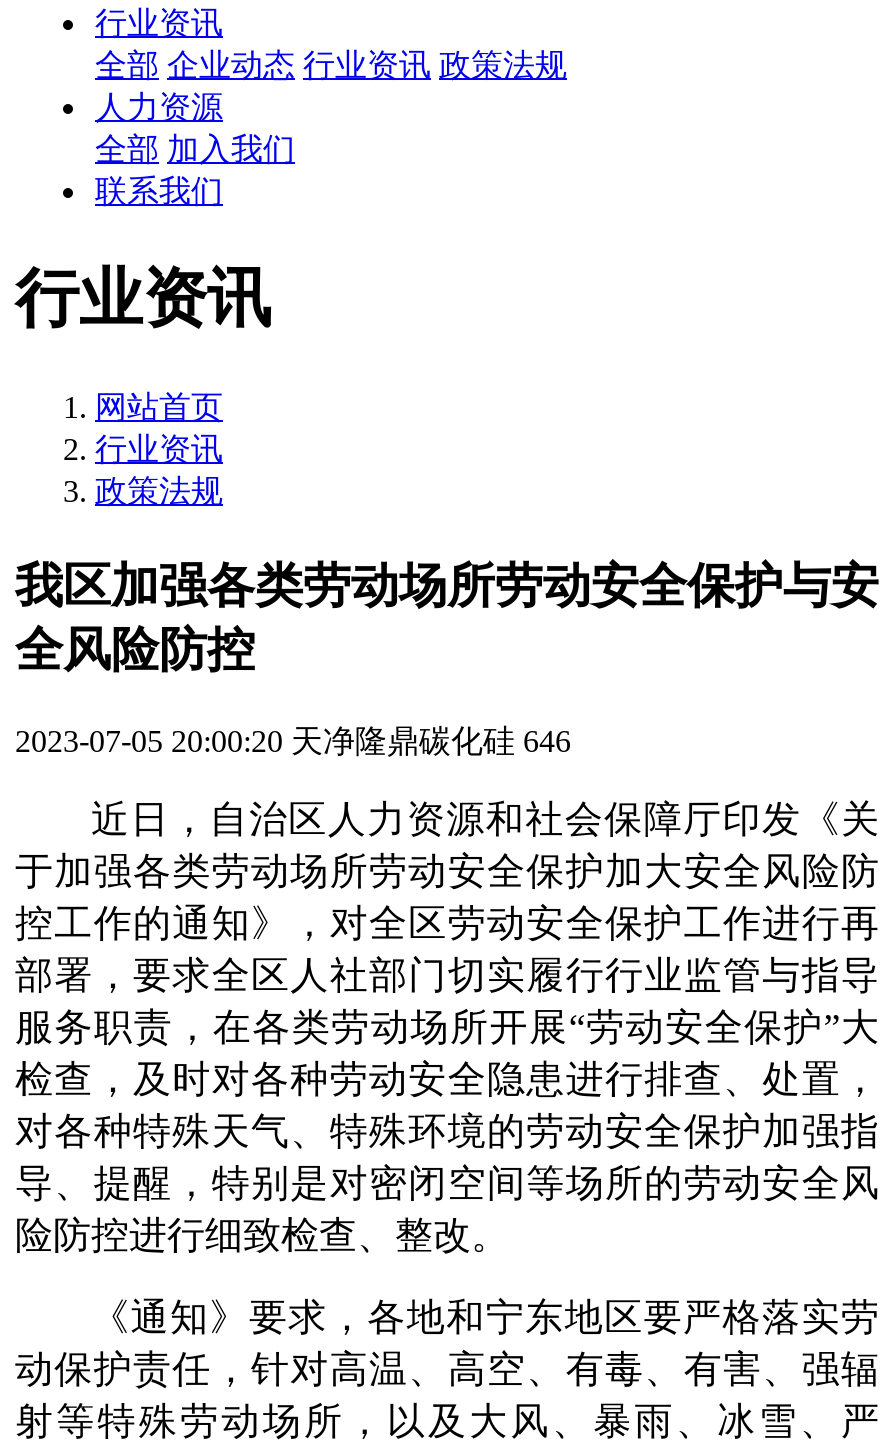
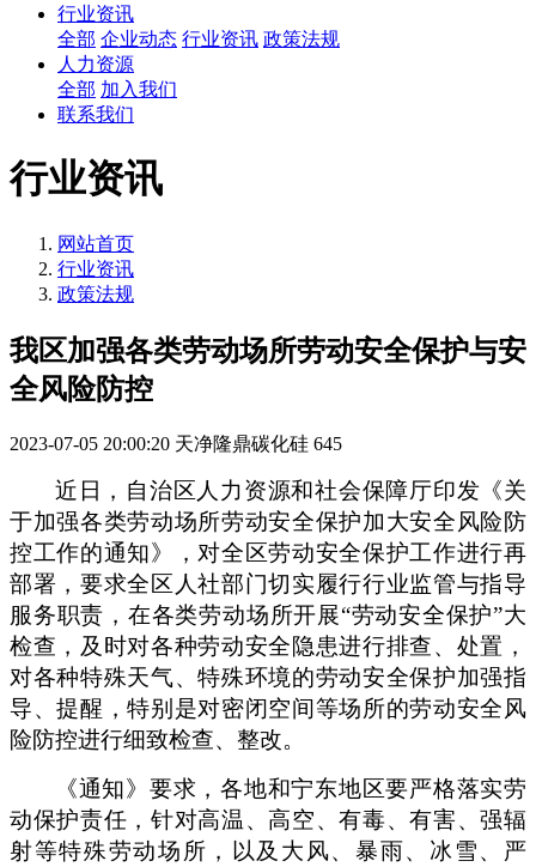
[15,723,571,757] 2023-07-05 20:00:20 天净隆鼎碳化硅 646 -> [10,433,342,453] 2023-07-05 20:00:20 天净隆鼎碳化硅 645

